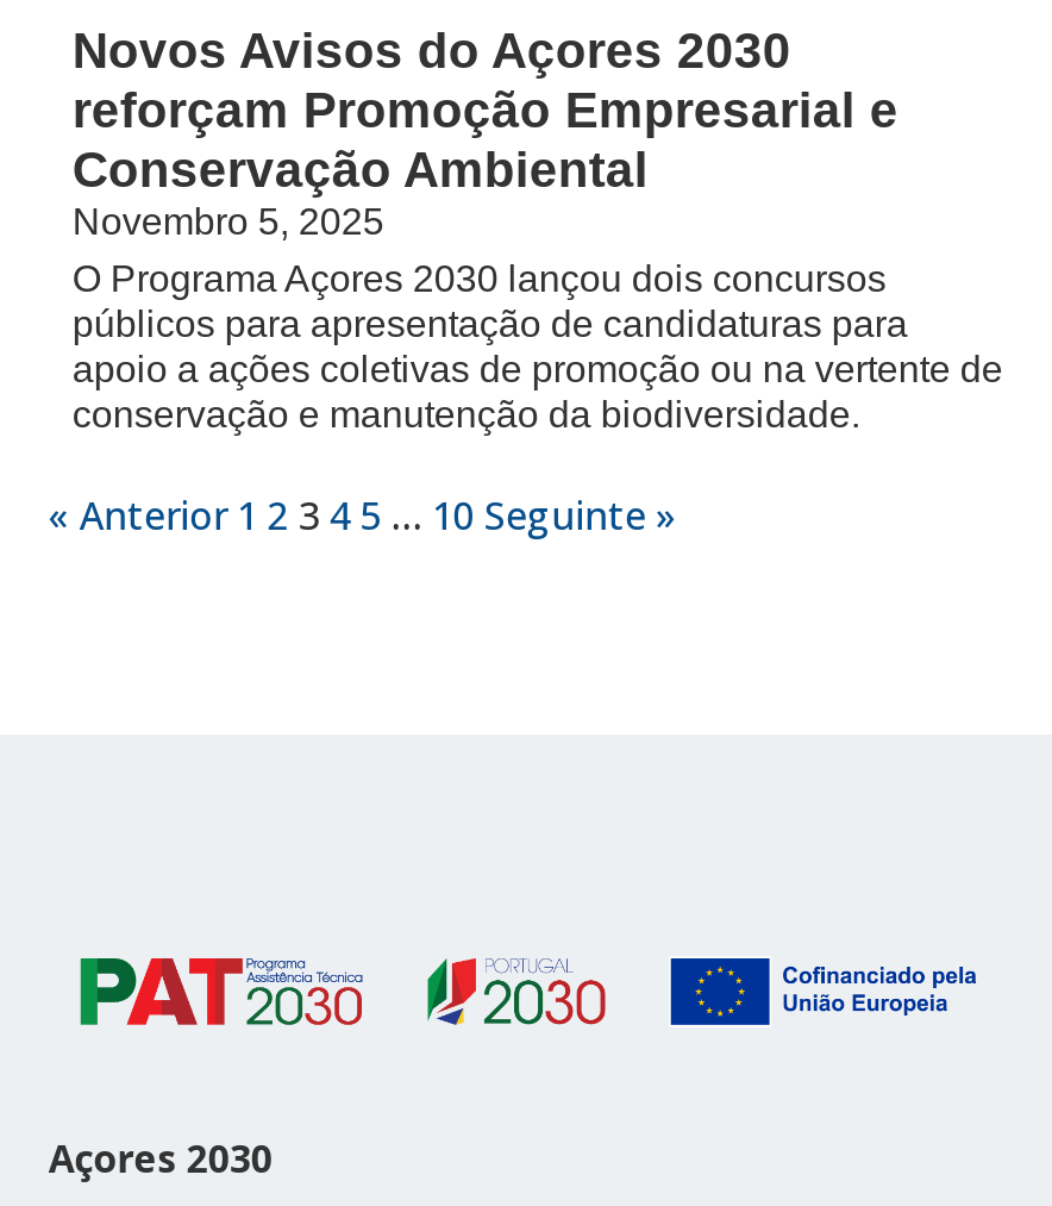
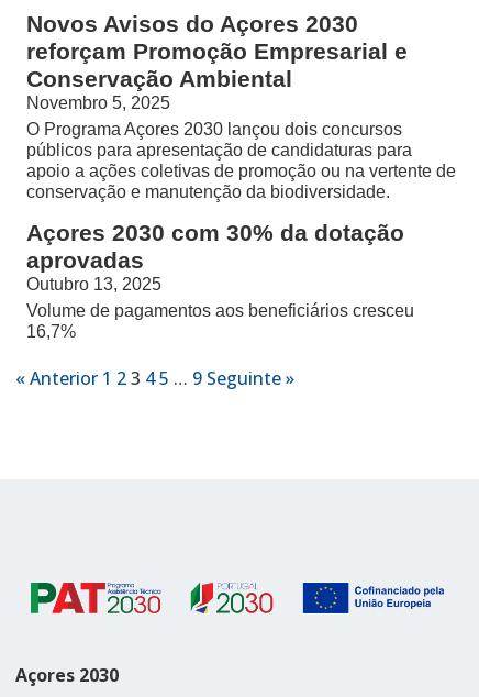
[49,490,675,543] « Anterior 1 2 3 4 5 … 10 Seguinte » -> [16,220,415,391] Açores 2030 com 30% da dotação | aprovadas | Outubro 13, 2025 | Volume de pagamentos aos beneficiários cresceu | 16,7% | « Anterior 1 2 3 4 5 … 9 Seguinte »

